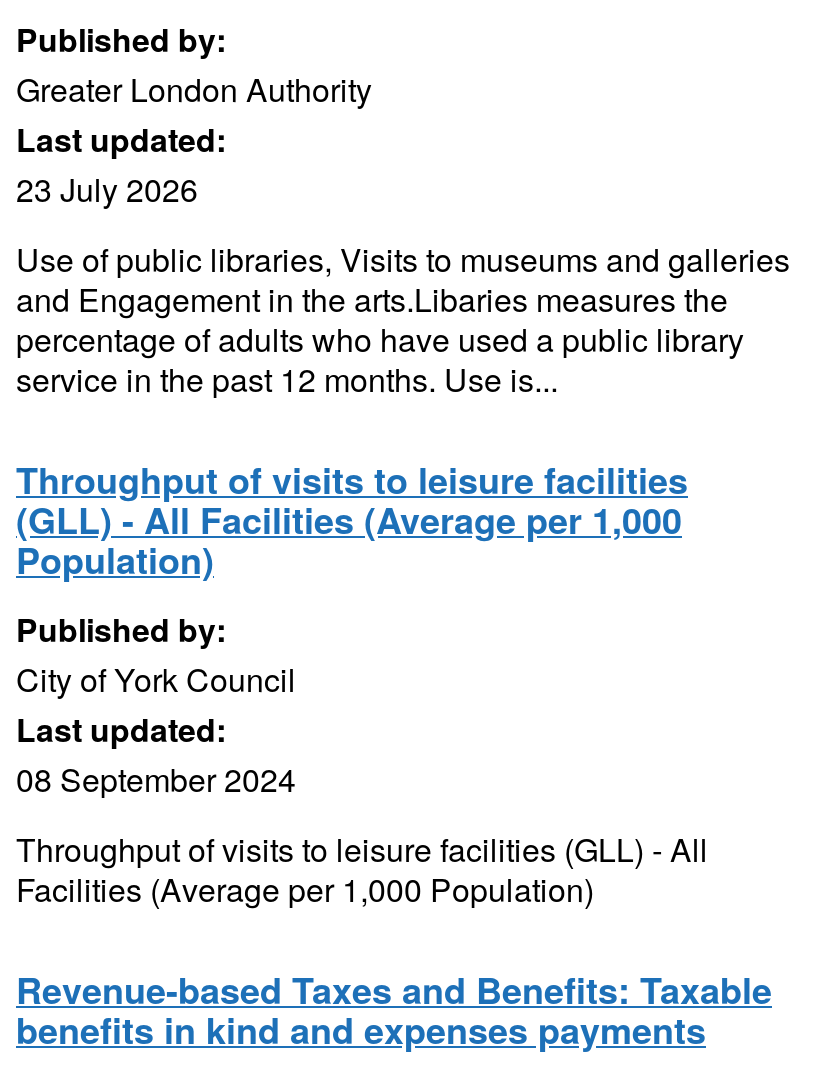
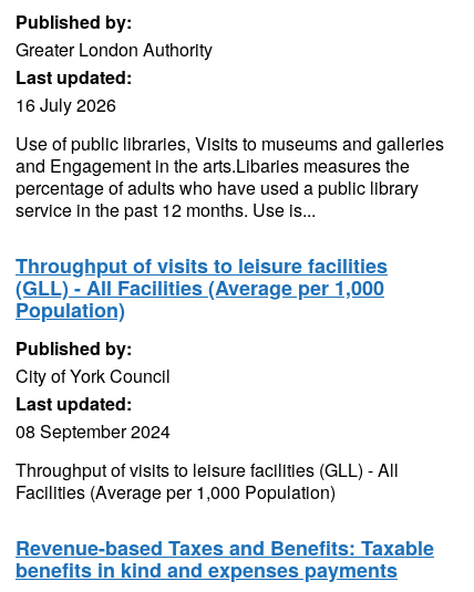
[16,166,198,212] 23 July 2026 -> [16,92,116,117] 16 July 2026

